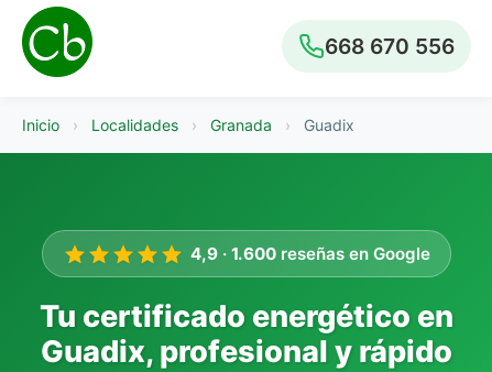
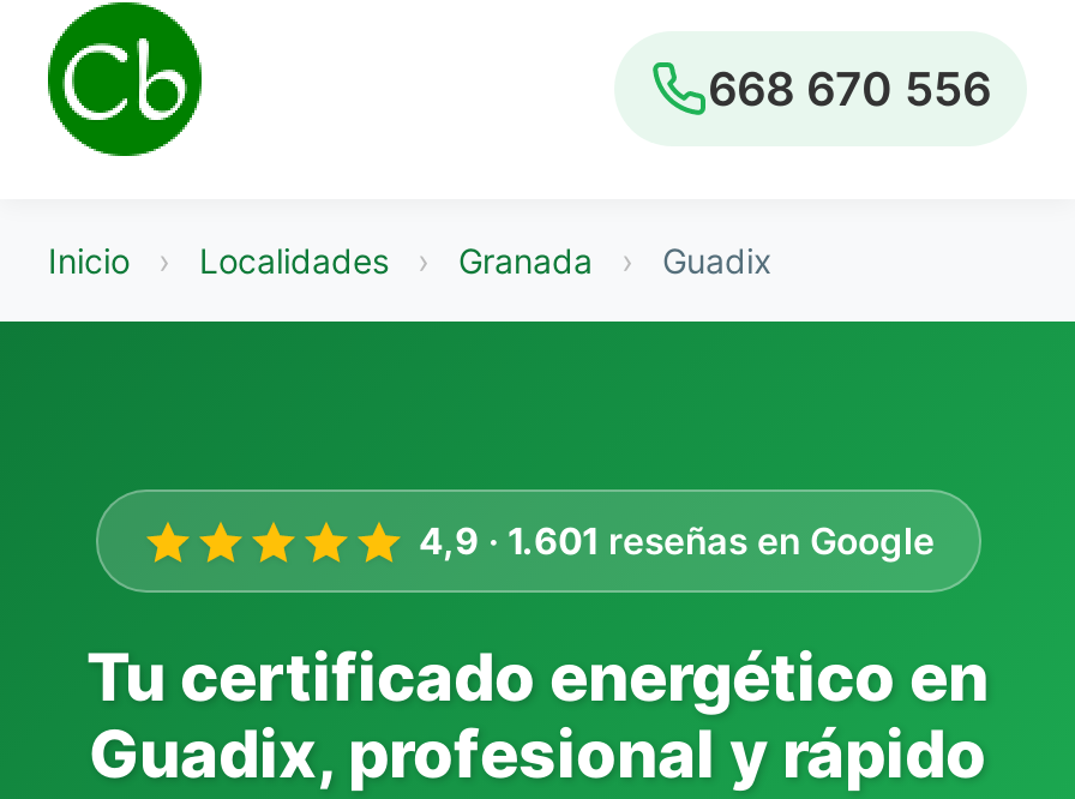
[190,243,430,264] 4,9 · 1.600 reseñas en Google -> [419,518,935,564] 4,9 · 1.601 reseñas en Google

